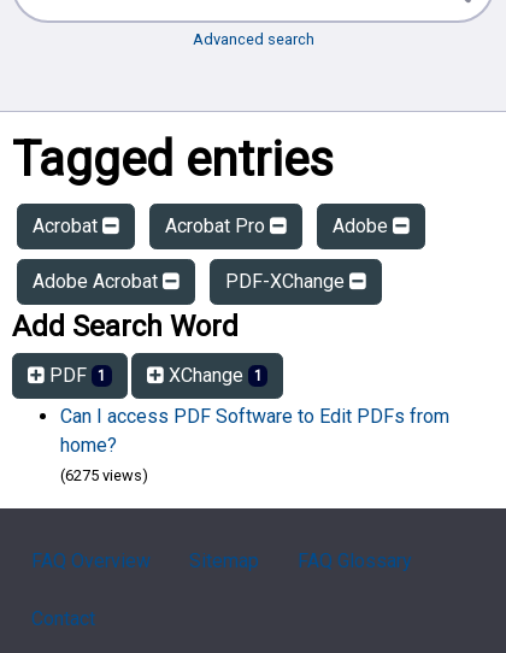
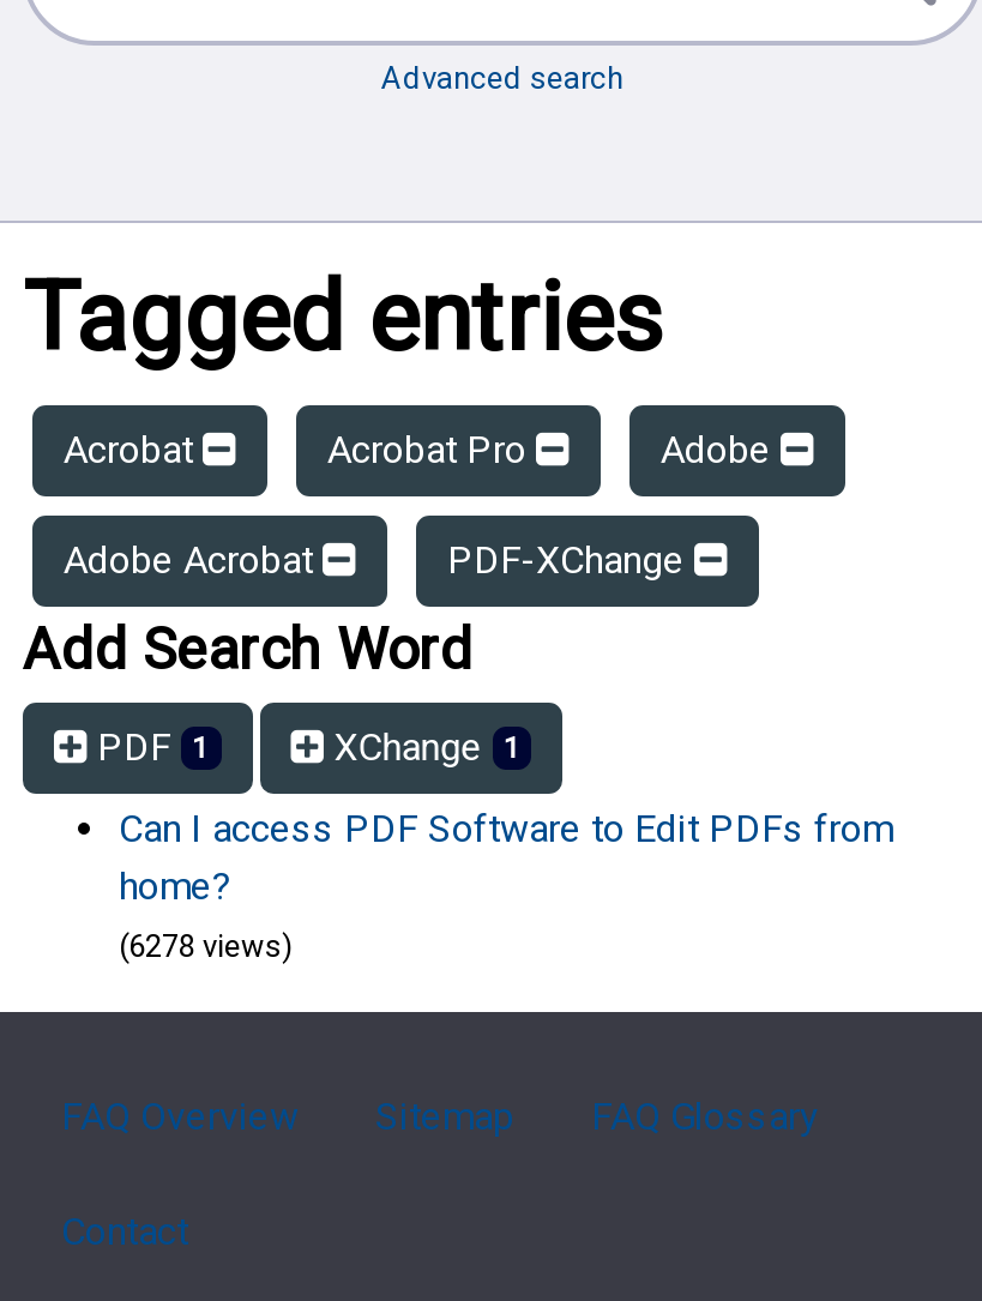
[60,466,148,485] (6275 views) -> [119,929,294,965] (6278 views)

